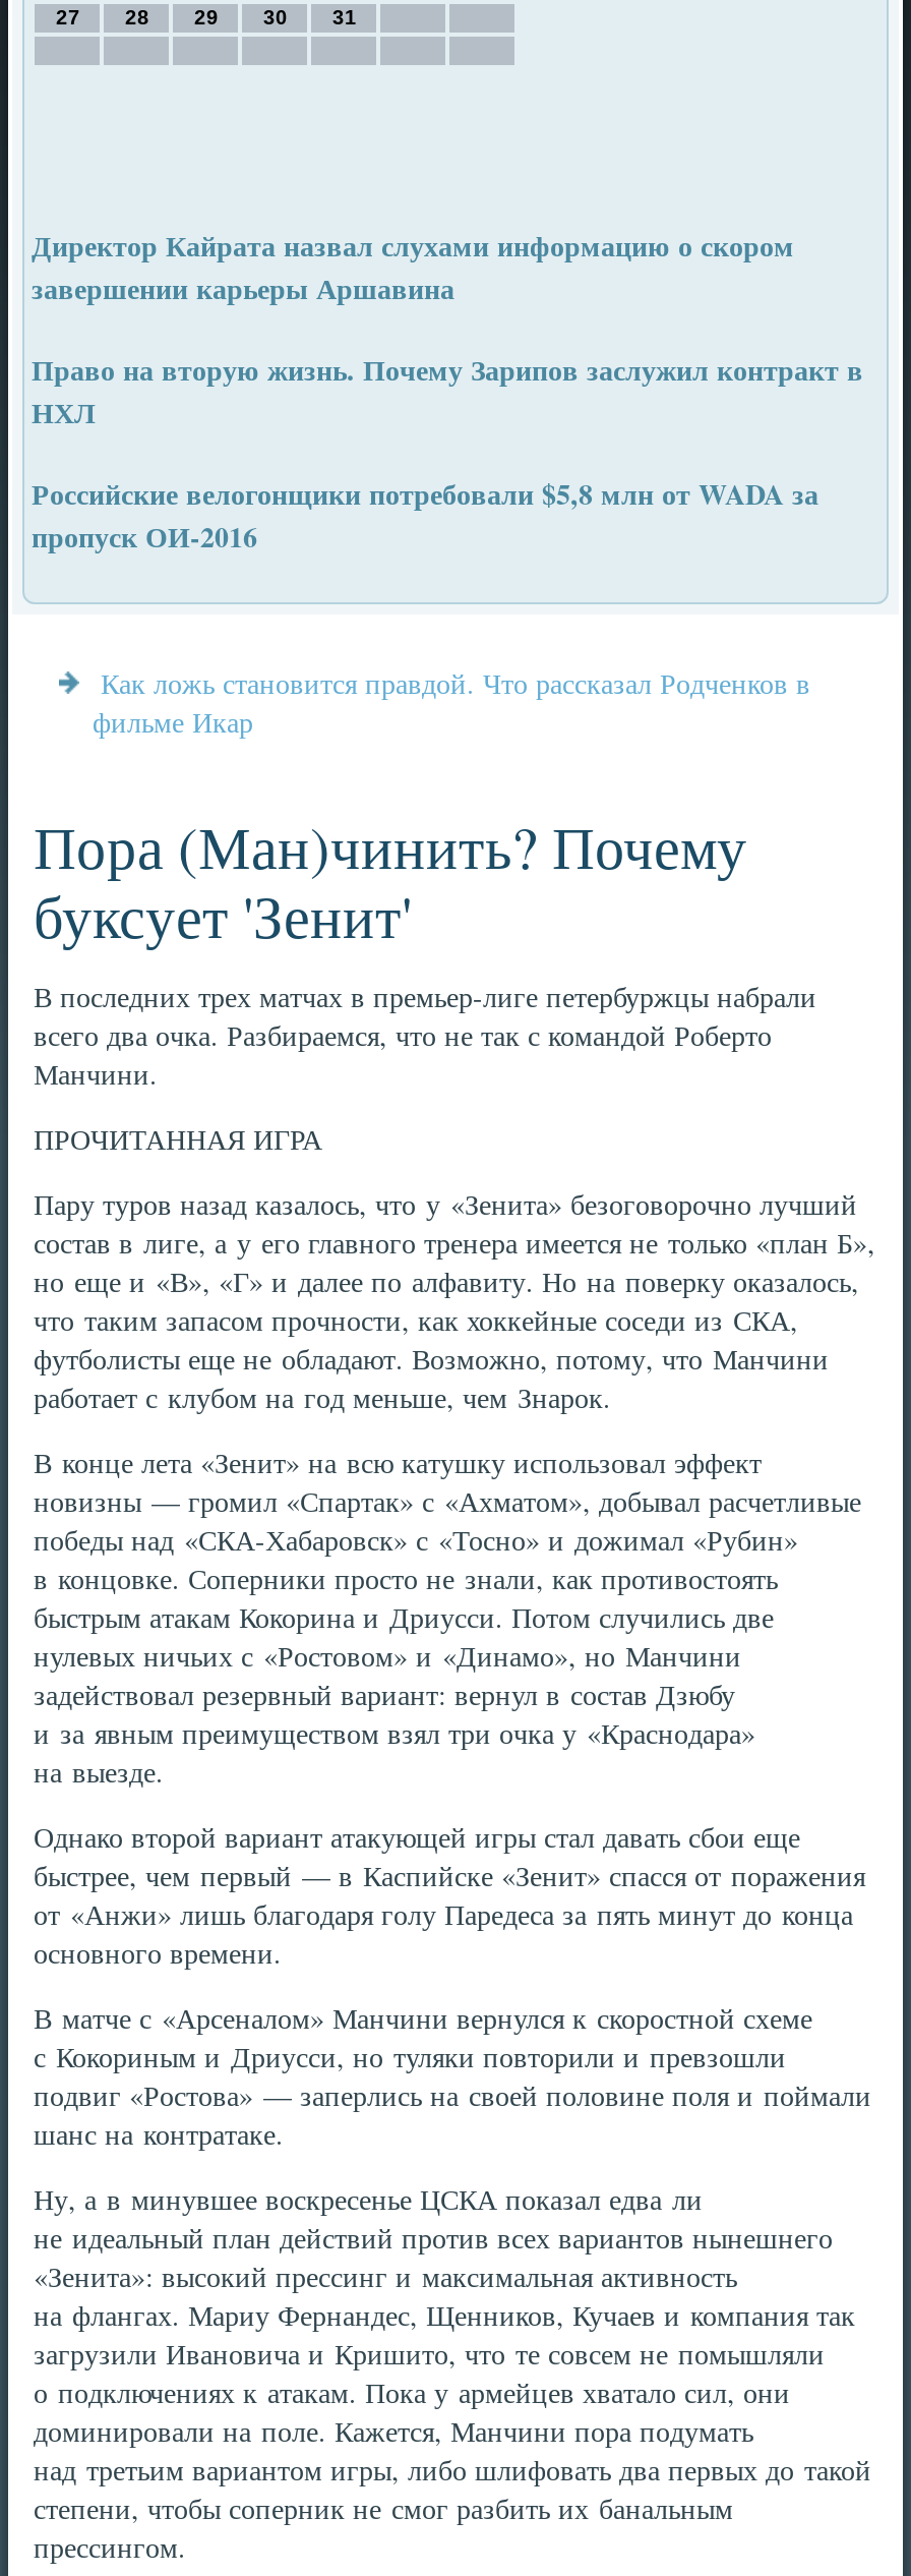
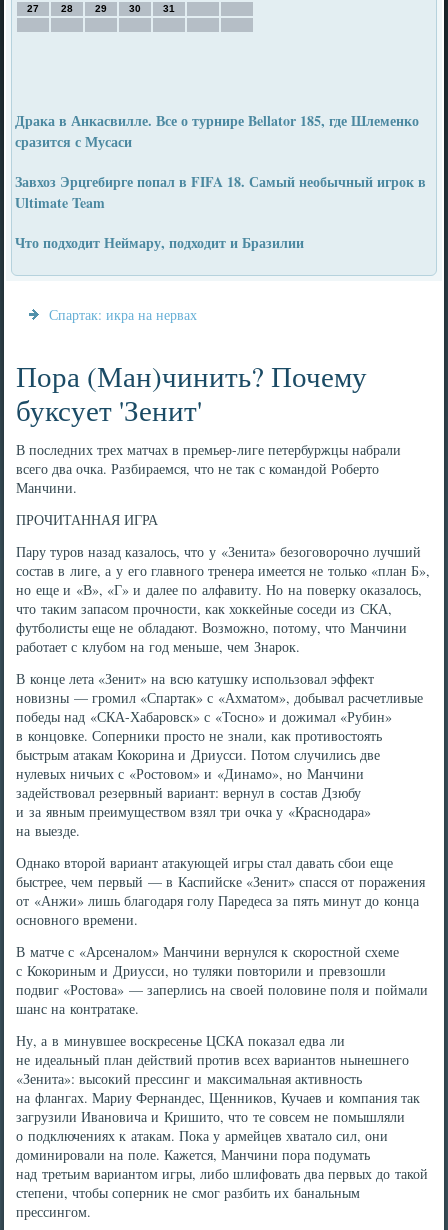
[32,224,794,309] Директор Кайрата назвал слухами информацию о скором | завершении карьеры Аршавина -> [15,110,419,152] Драка в Анкасвилле. Все о турнире Bellator 185, где Шлеменко | сразится с Мусаси
[32,348,863,433] Право на вторую жизнь. Почему Зарипов заслужил контракт в | НХЛ -> [15,171,426,213] Завхоз Эрцгебирге попал в FIFA 18. Самый необычный игрок в | Ultimate Team
[32,472,818,558] Российские велогонщики потребовали $5,8 млн от WADA за | пропуск ОИ-2016 -> [15,232,304,253] Что подходит Неймару, подходит и Бразилии
[93,663,810,741] Как ложь становится правдой. Что рассказал Родченков в | фильме Икар -> [49,305,197,324] Спартак: икра на нервах

